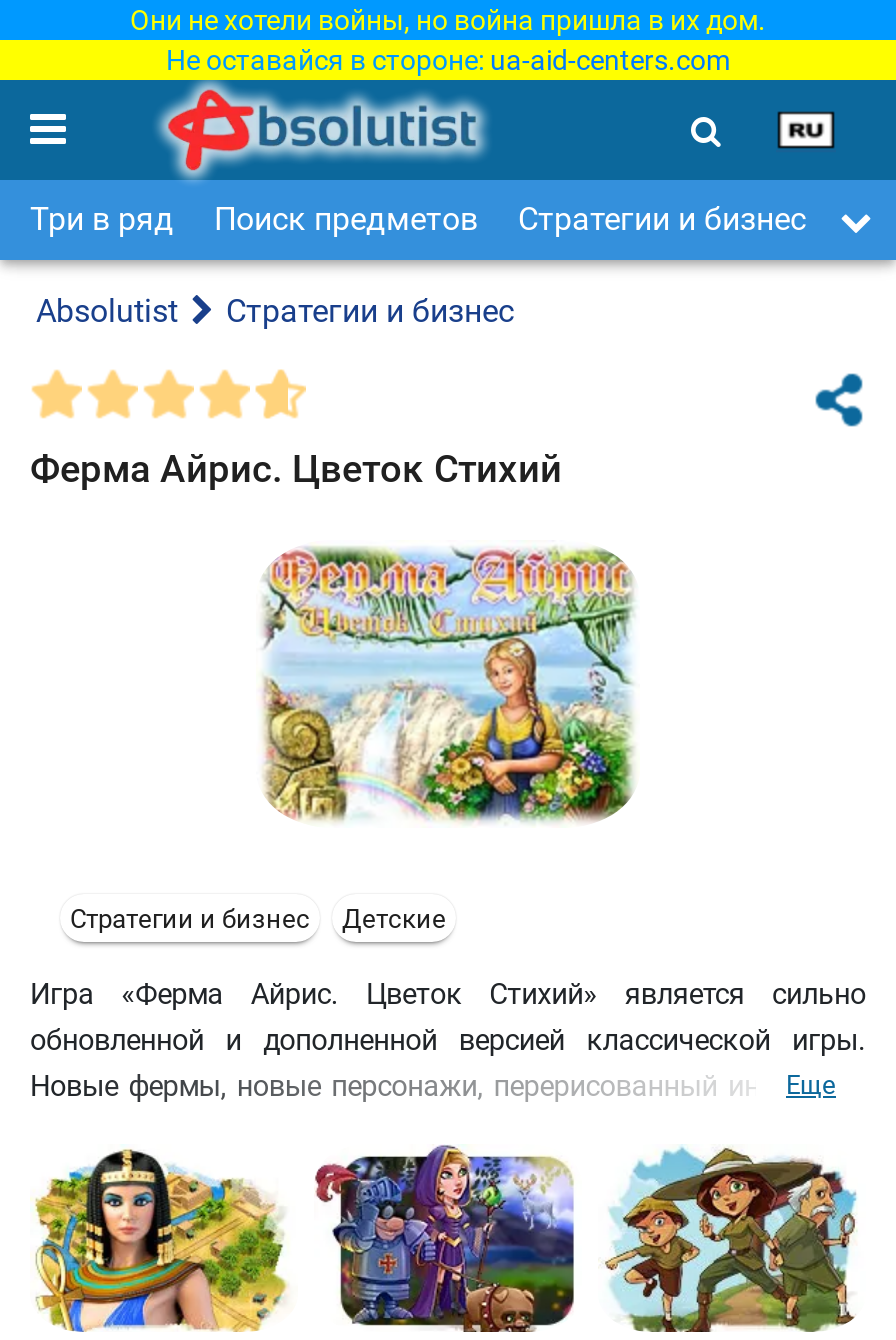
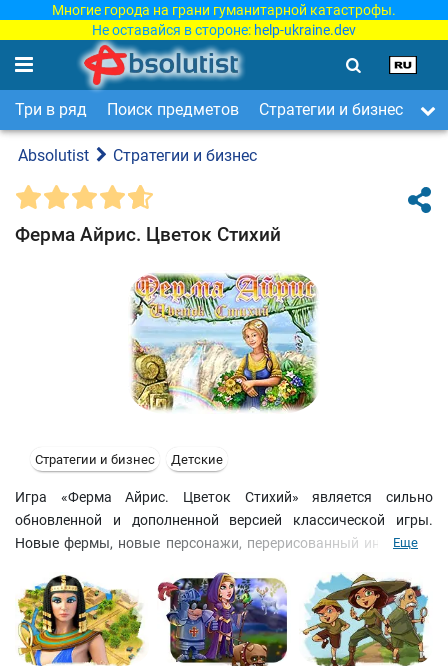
[130,4,766,76] Они не хотели войны, но война пришла в их дом. | Не оставайся в стороне: ua-aid-centers.com -> [52,2,396,38] Многие города на грани гуманитарной катастрофы. | Не оставайся в стороне: help-ukraine.dev

